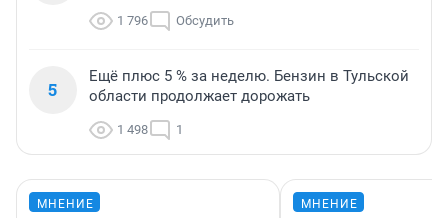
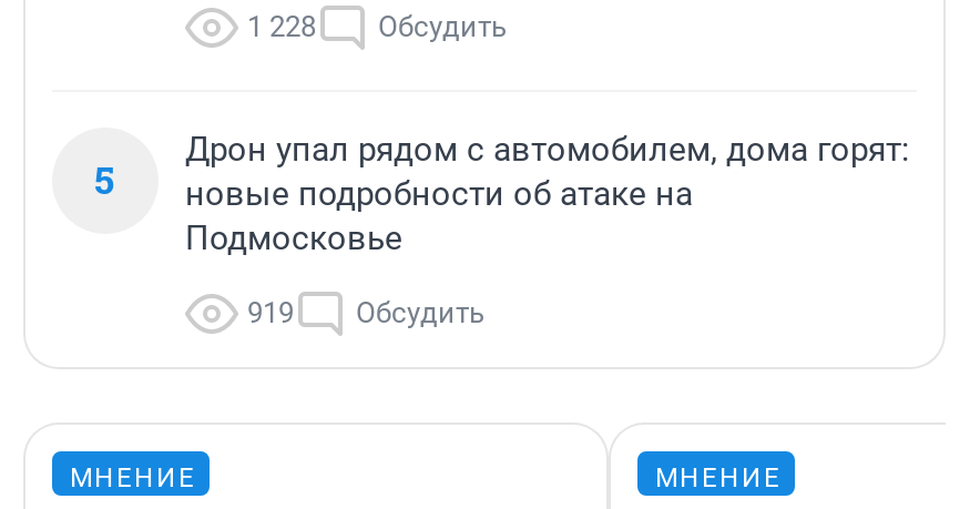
[117,13,234,28] 1 796 Обсудить -> [247,10,507,43] 1 228 Обсудить
[89,67,409,105] Ещё плюс 5 % за неделю. Бензин в Тульской | области продолжает дорожать -> [185,130,910,259] Дрон упал рядом с автомобилем, дома горят: | новые подробности об атаке на | Подмосковье
[117,122,183,137] 1 498 | 1 -> [247,296,484,330] 919 | Обсудить

